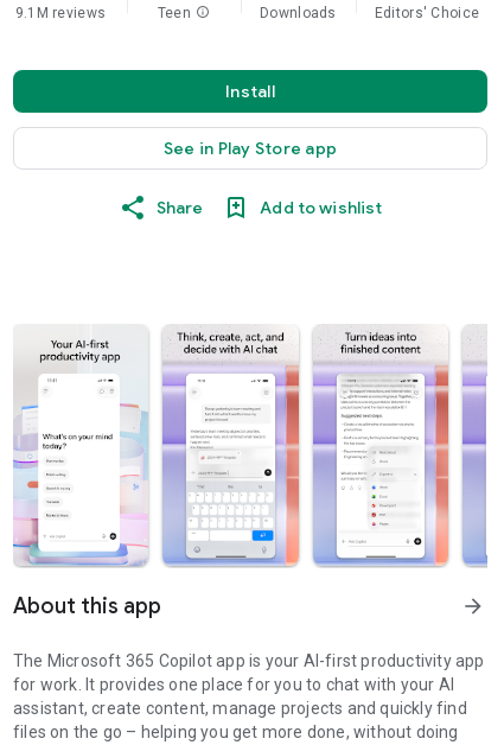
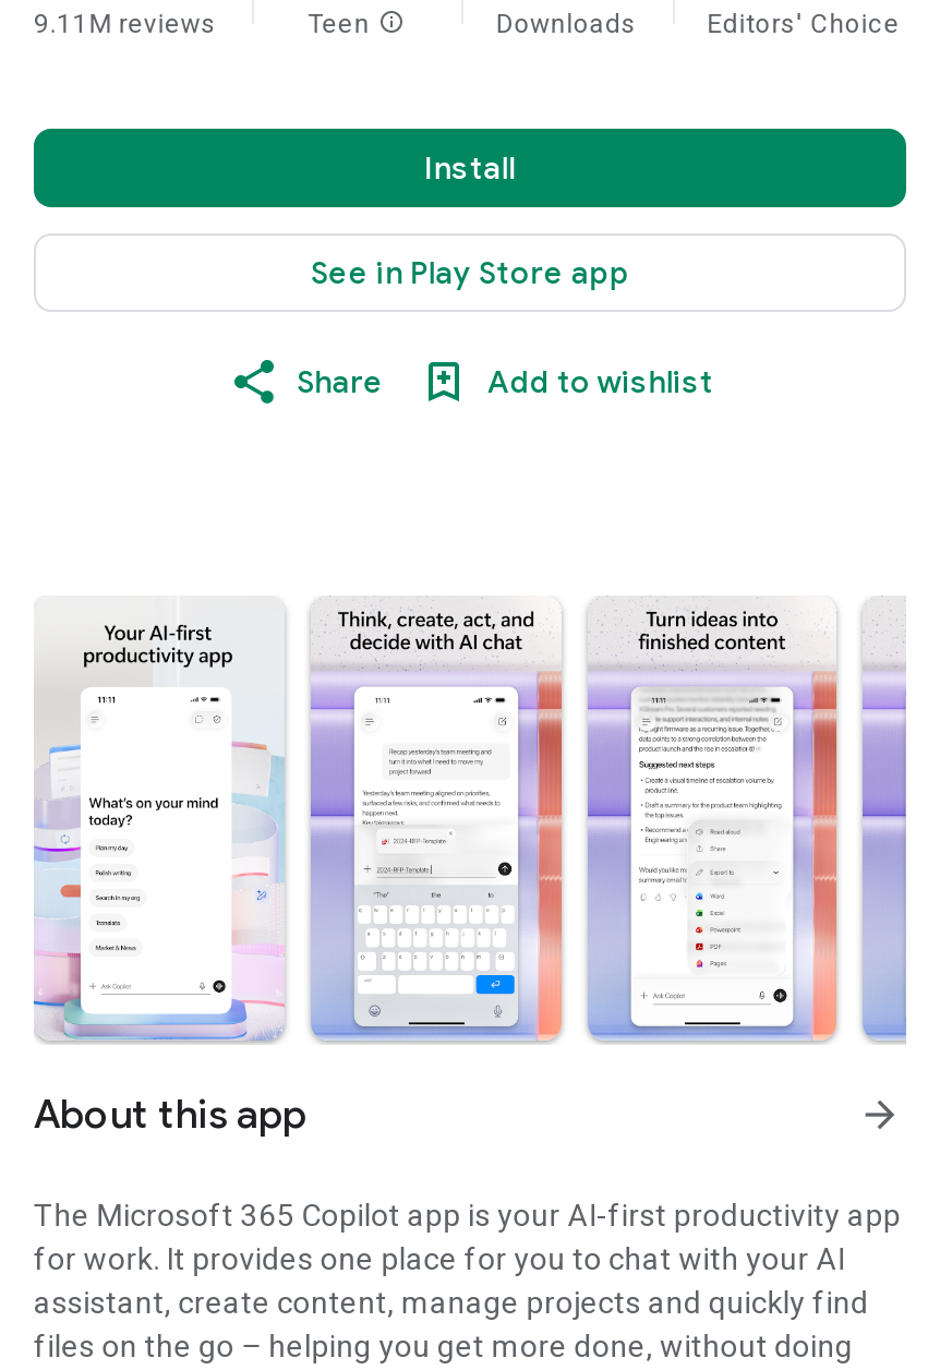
[15,5,106,21] 9.1M reviews -> [34,9,217,39] 9.11M reviews

